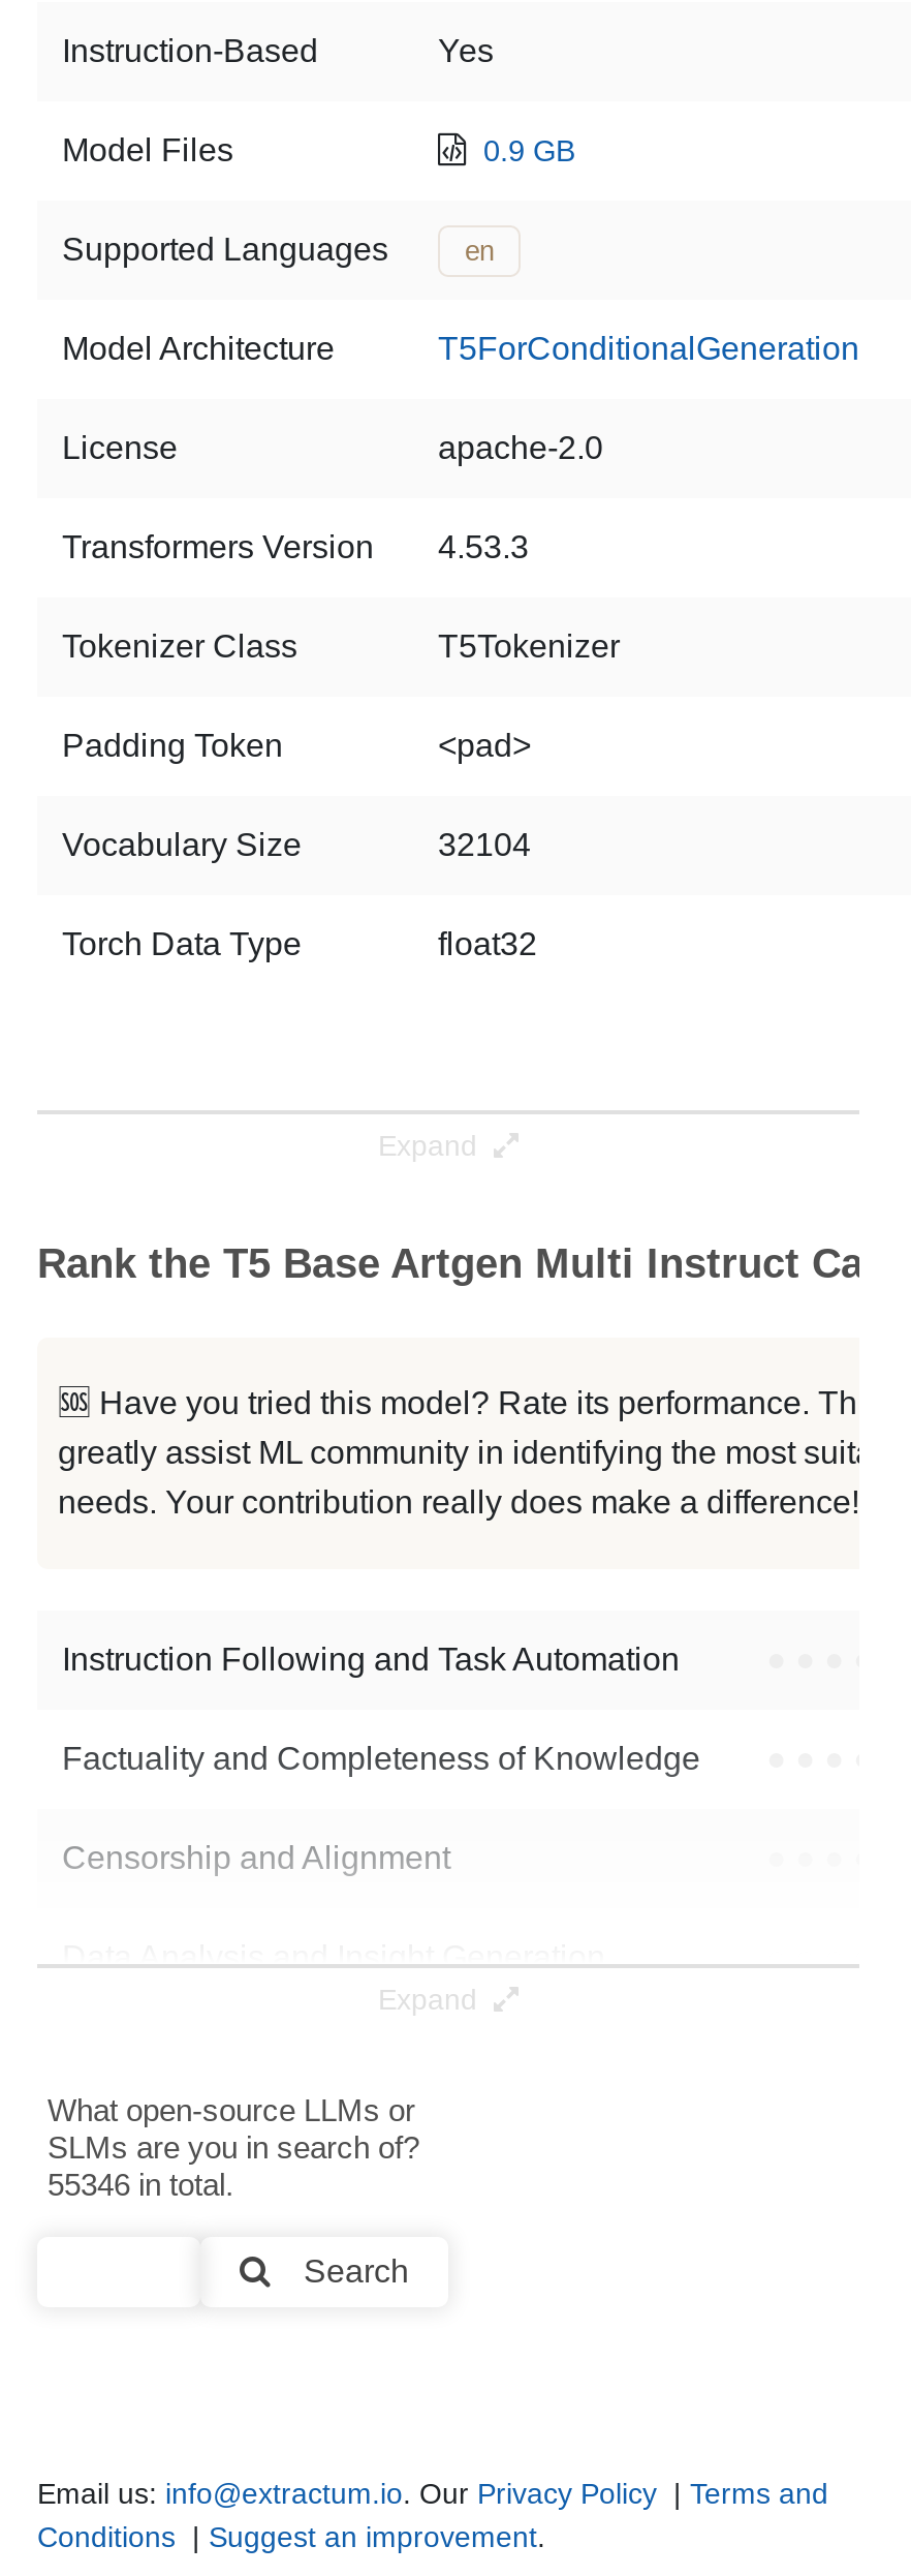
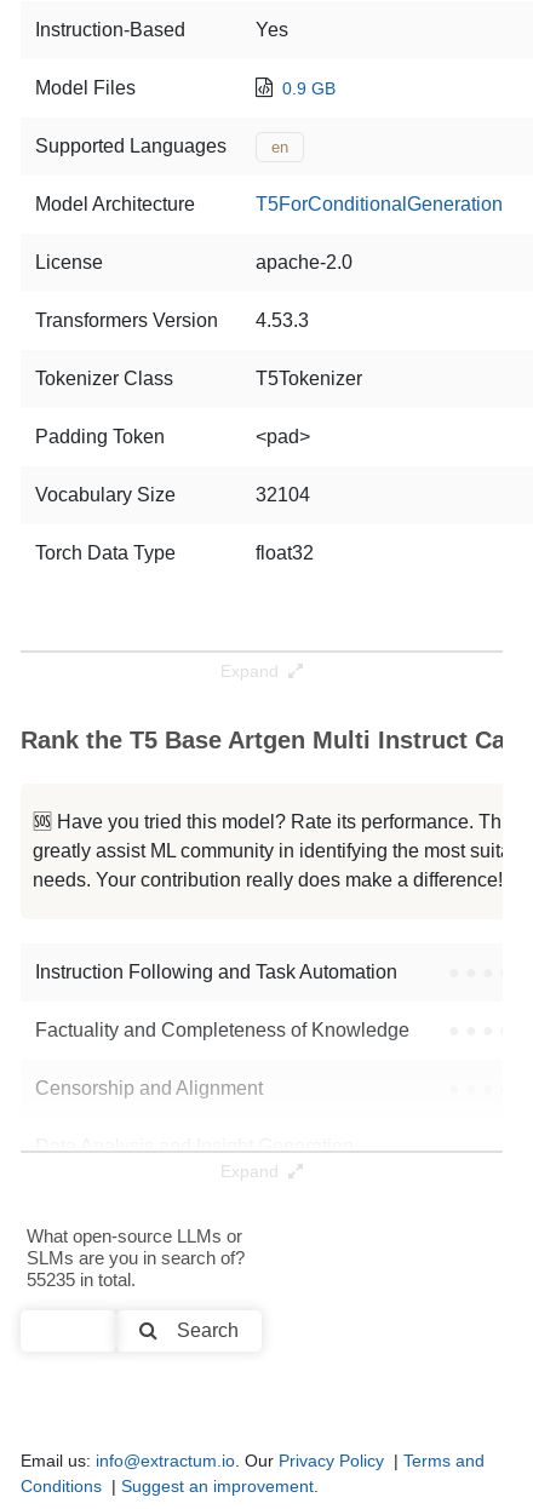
[48,2167,233,2202] 55346 in total. -> [27,1269,136,1290] 55235 in total.

